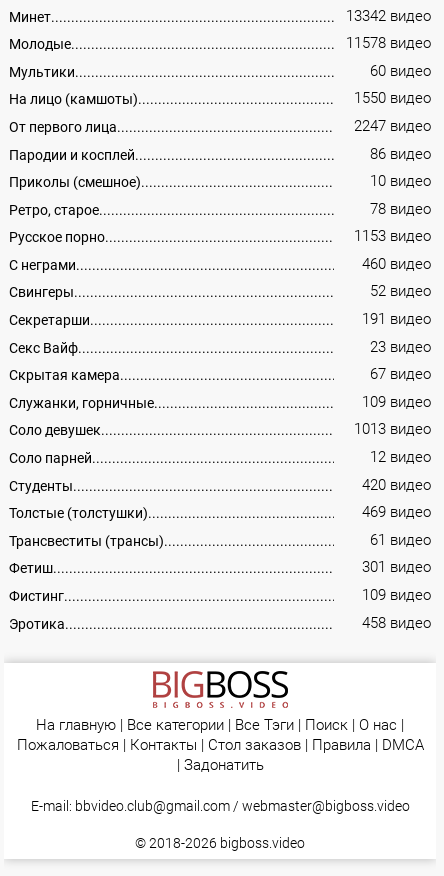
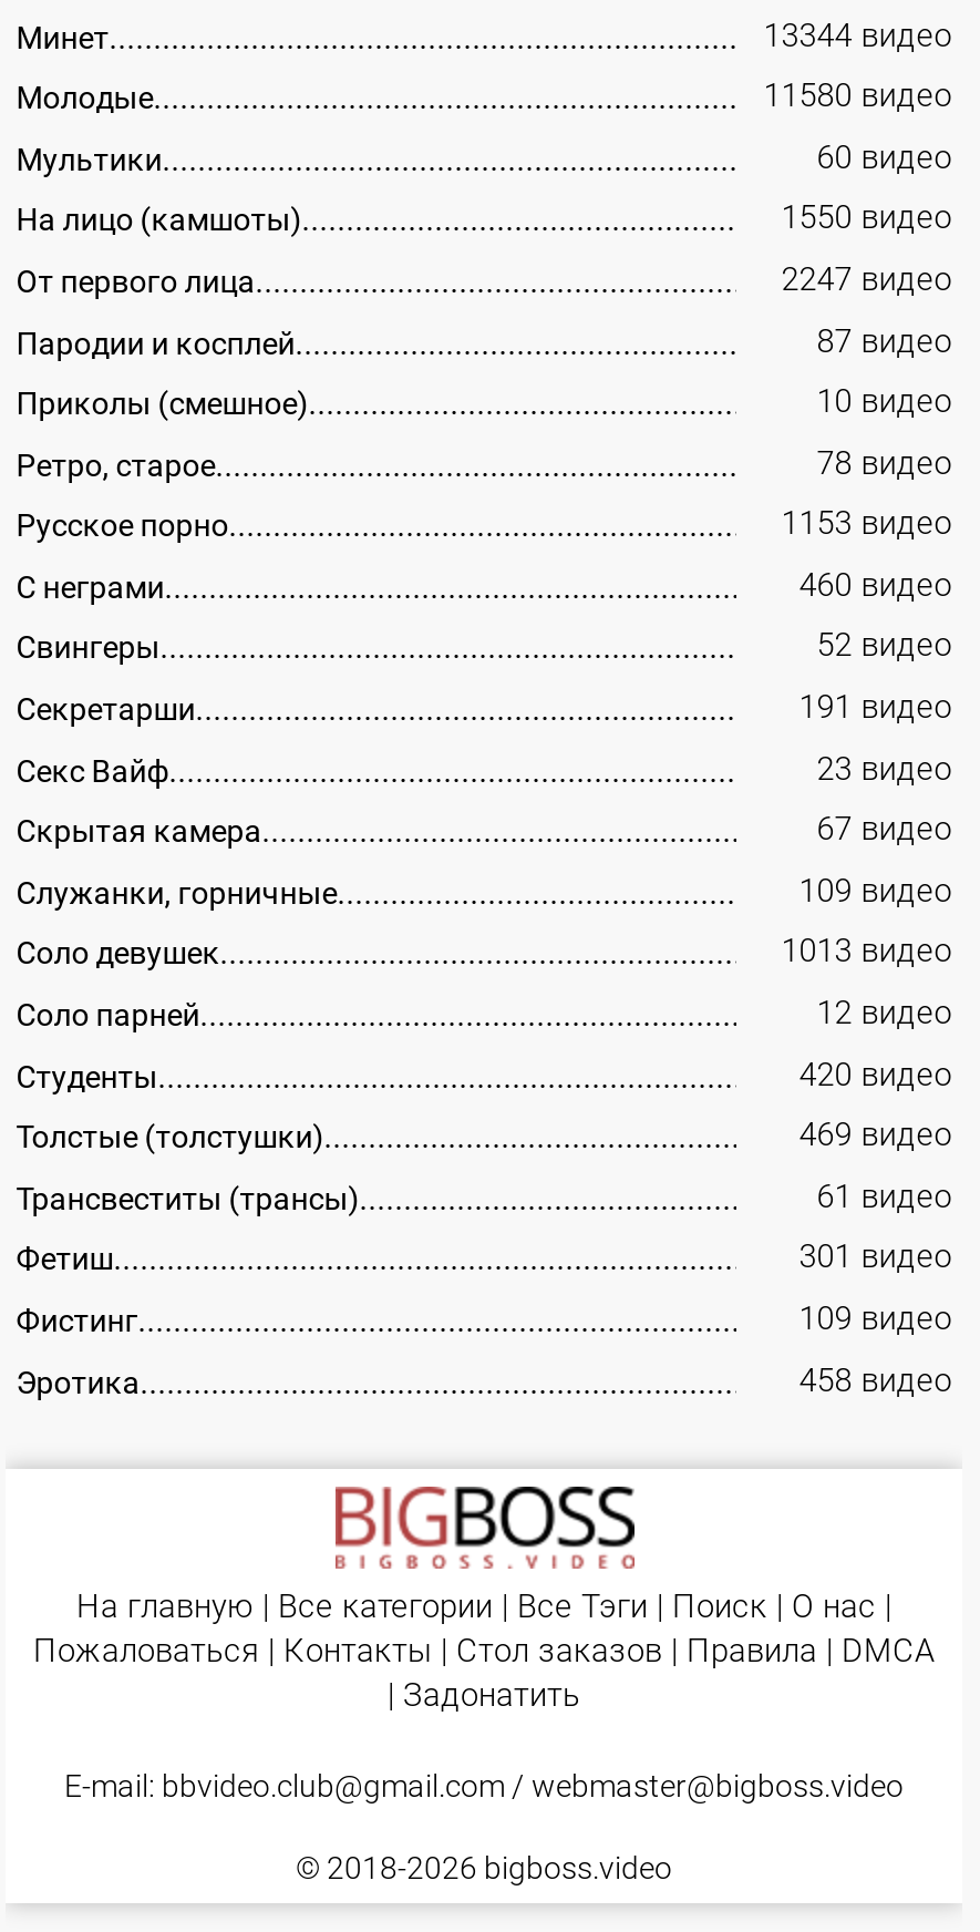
[346,7,431,24] 13342 видео -> [764,17,952,54] 13344 видео
[346,35,431,52] 11578 видео -> [764,78,952,115] 11580 видео
[370,145,431,162] 86 видео -> [817,322,952,360] 87 видео

